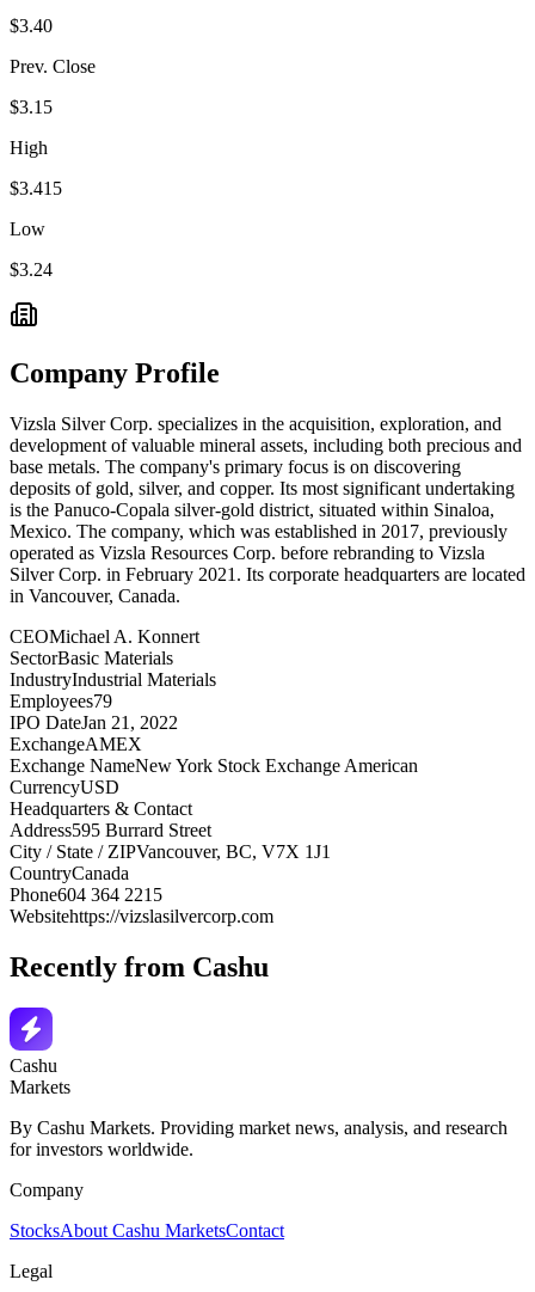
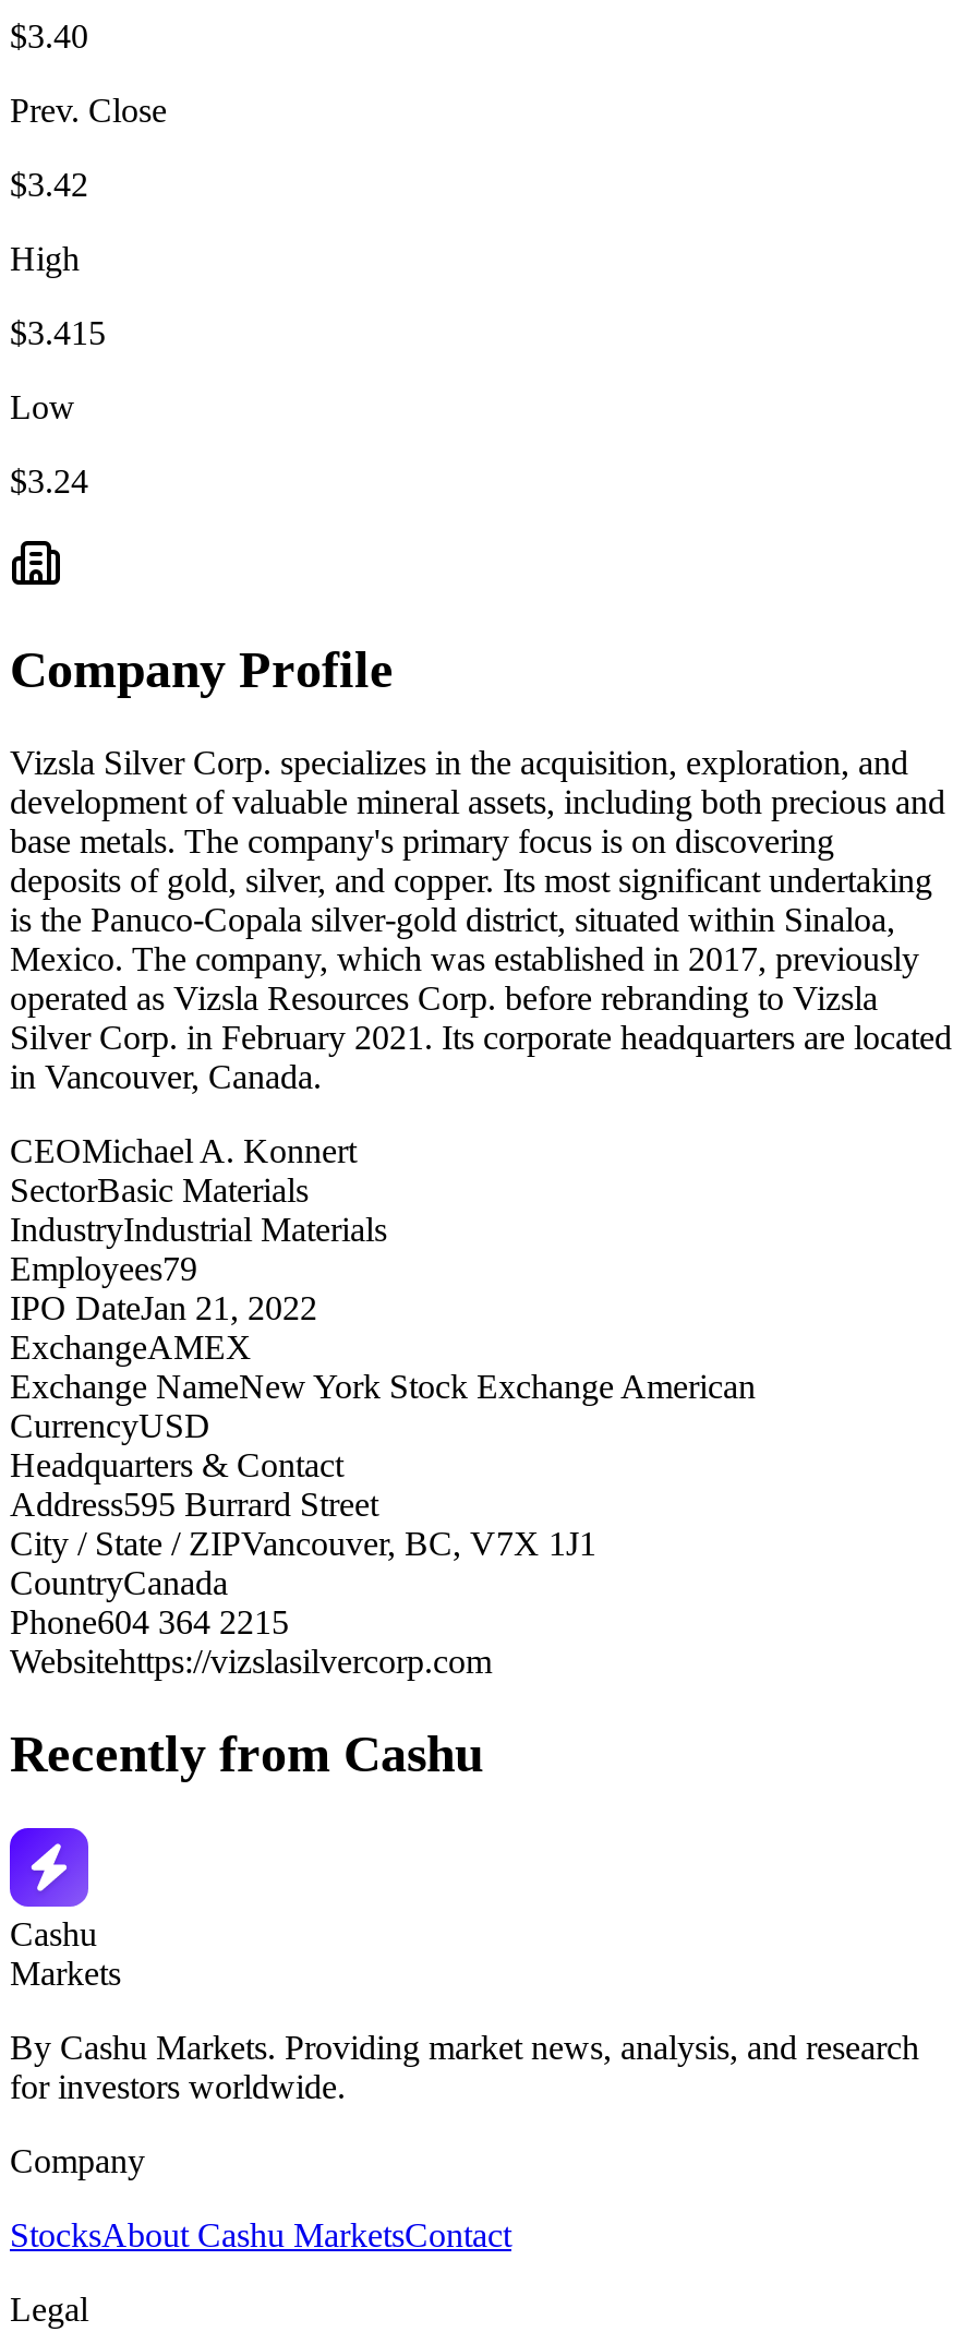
[10,97,53,117] $3.15 -> [10,166,88,203] $3.42

